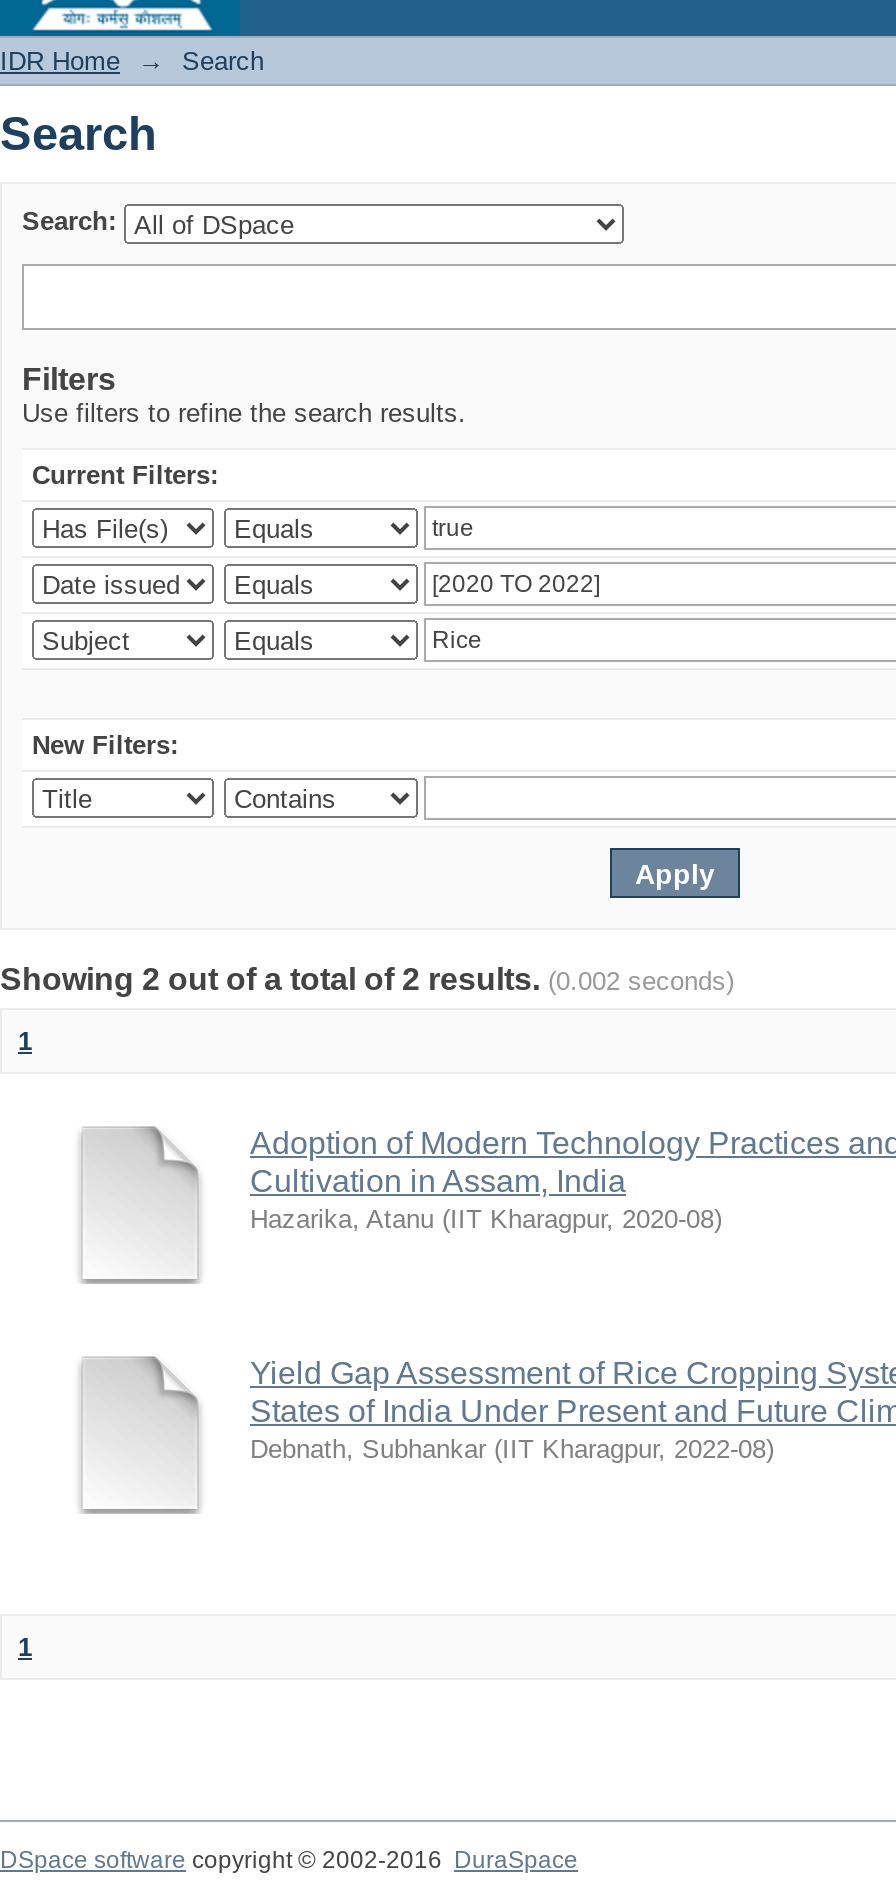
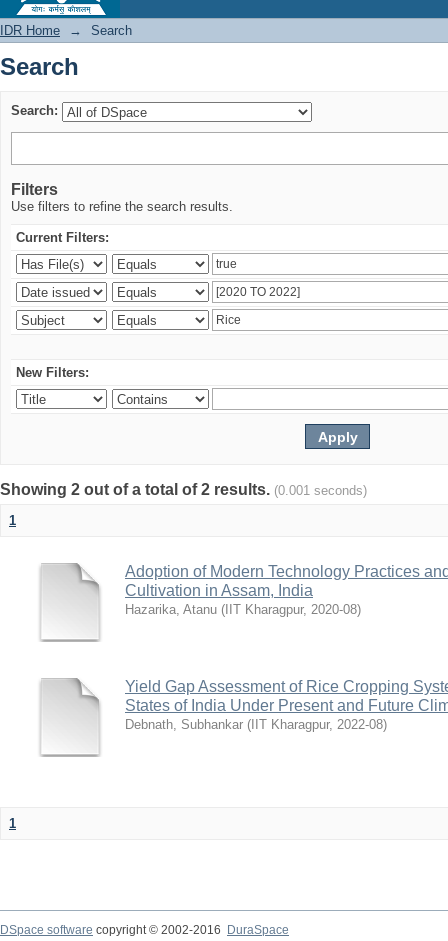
[0,962,734,996] Showing 2 out of a total of 2 results. (0.002 seconds) -> [0,481,367,498] Showing 2 out of a total of 2 results. (0.001 seconds)

